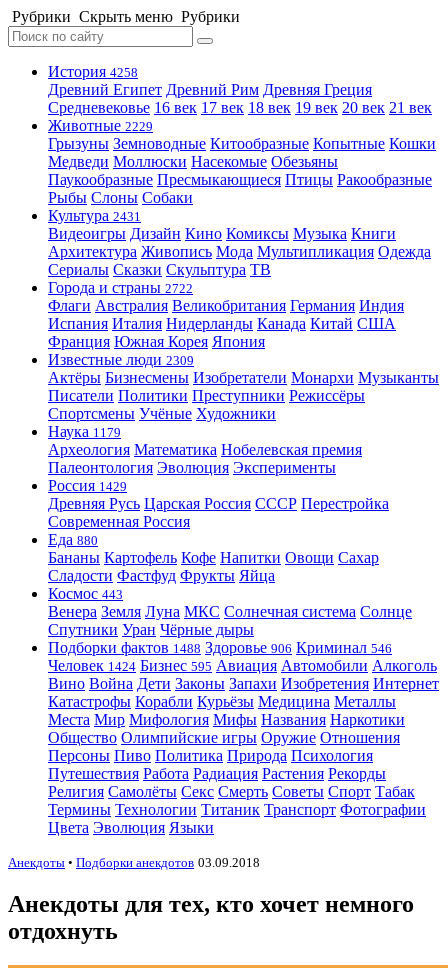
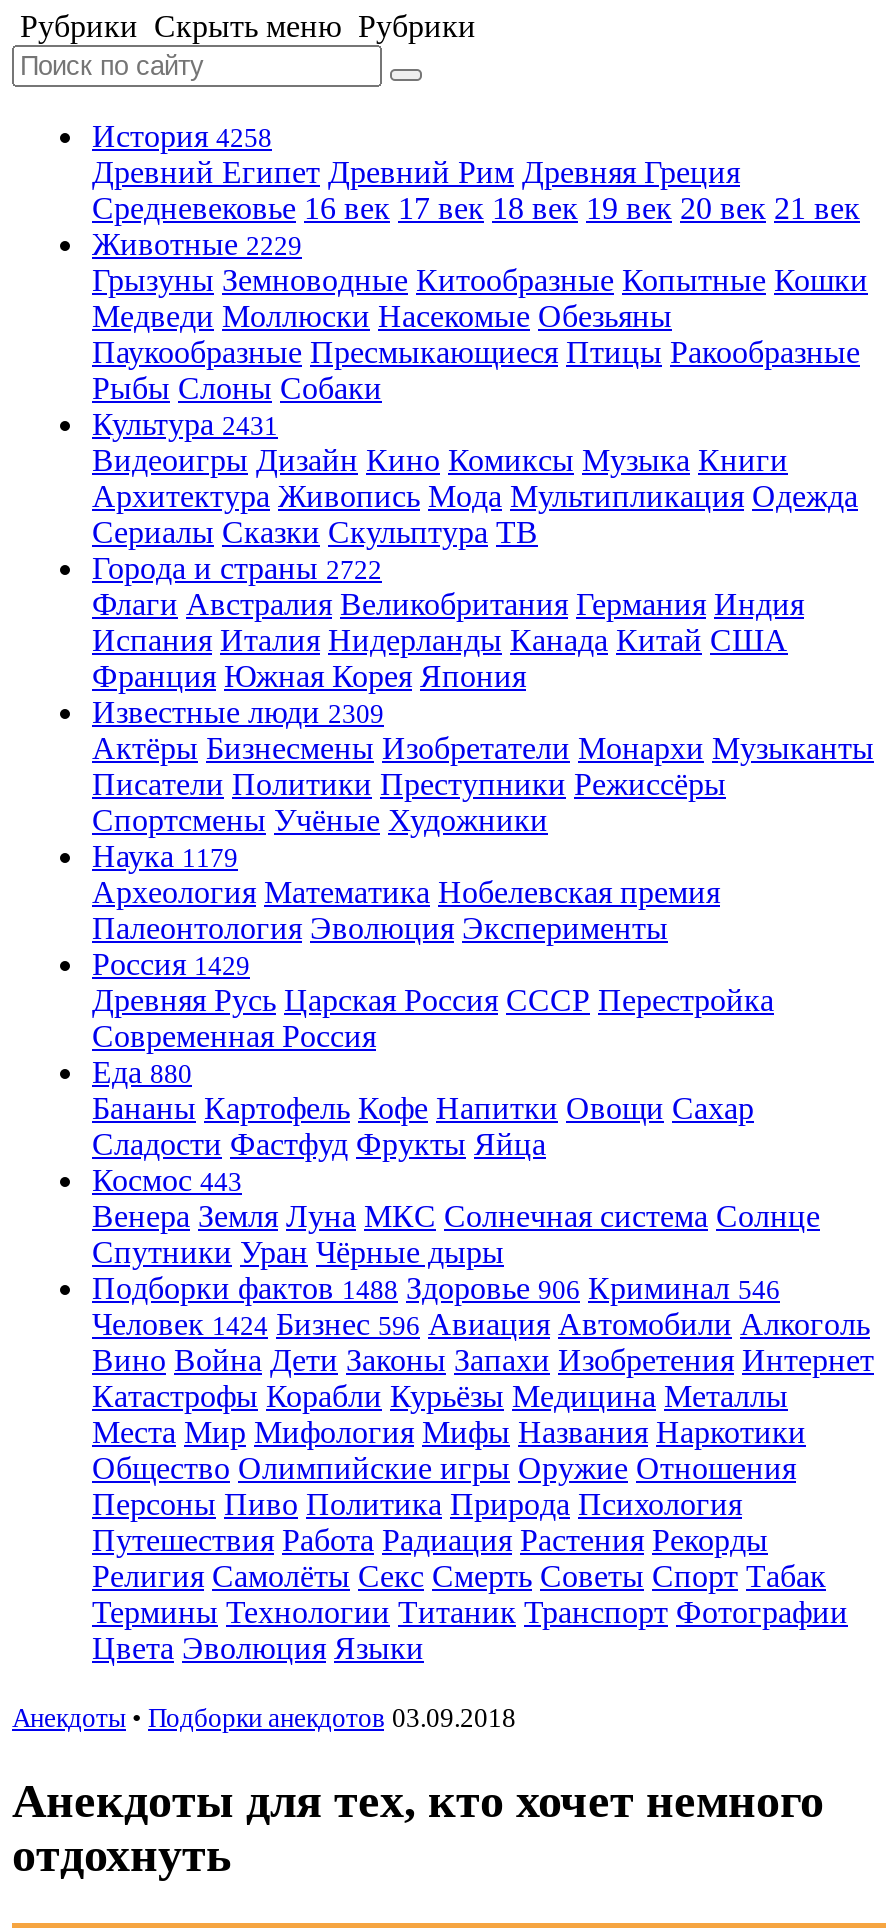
[48,657,437,674] Человек 1424 Бизнес 595 Авиация Автомобили Алкоголь -> [92,1307,870,1341] Человек 1424 Бизнес 596 Авиация Автомобили Алкоголь

